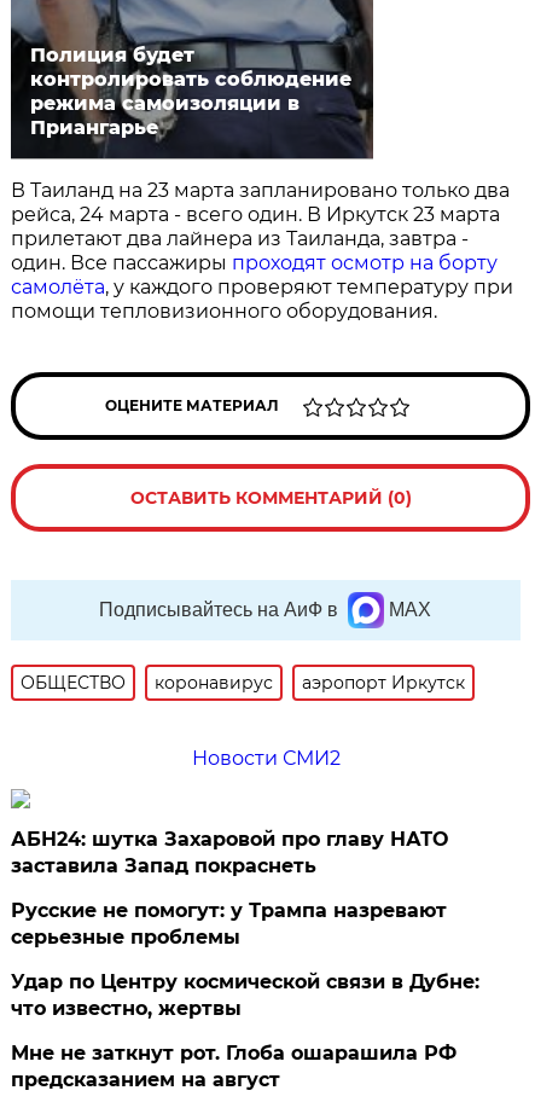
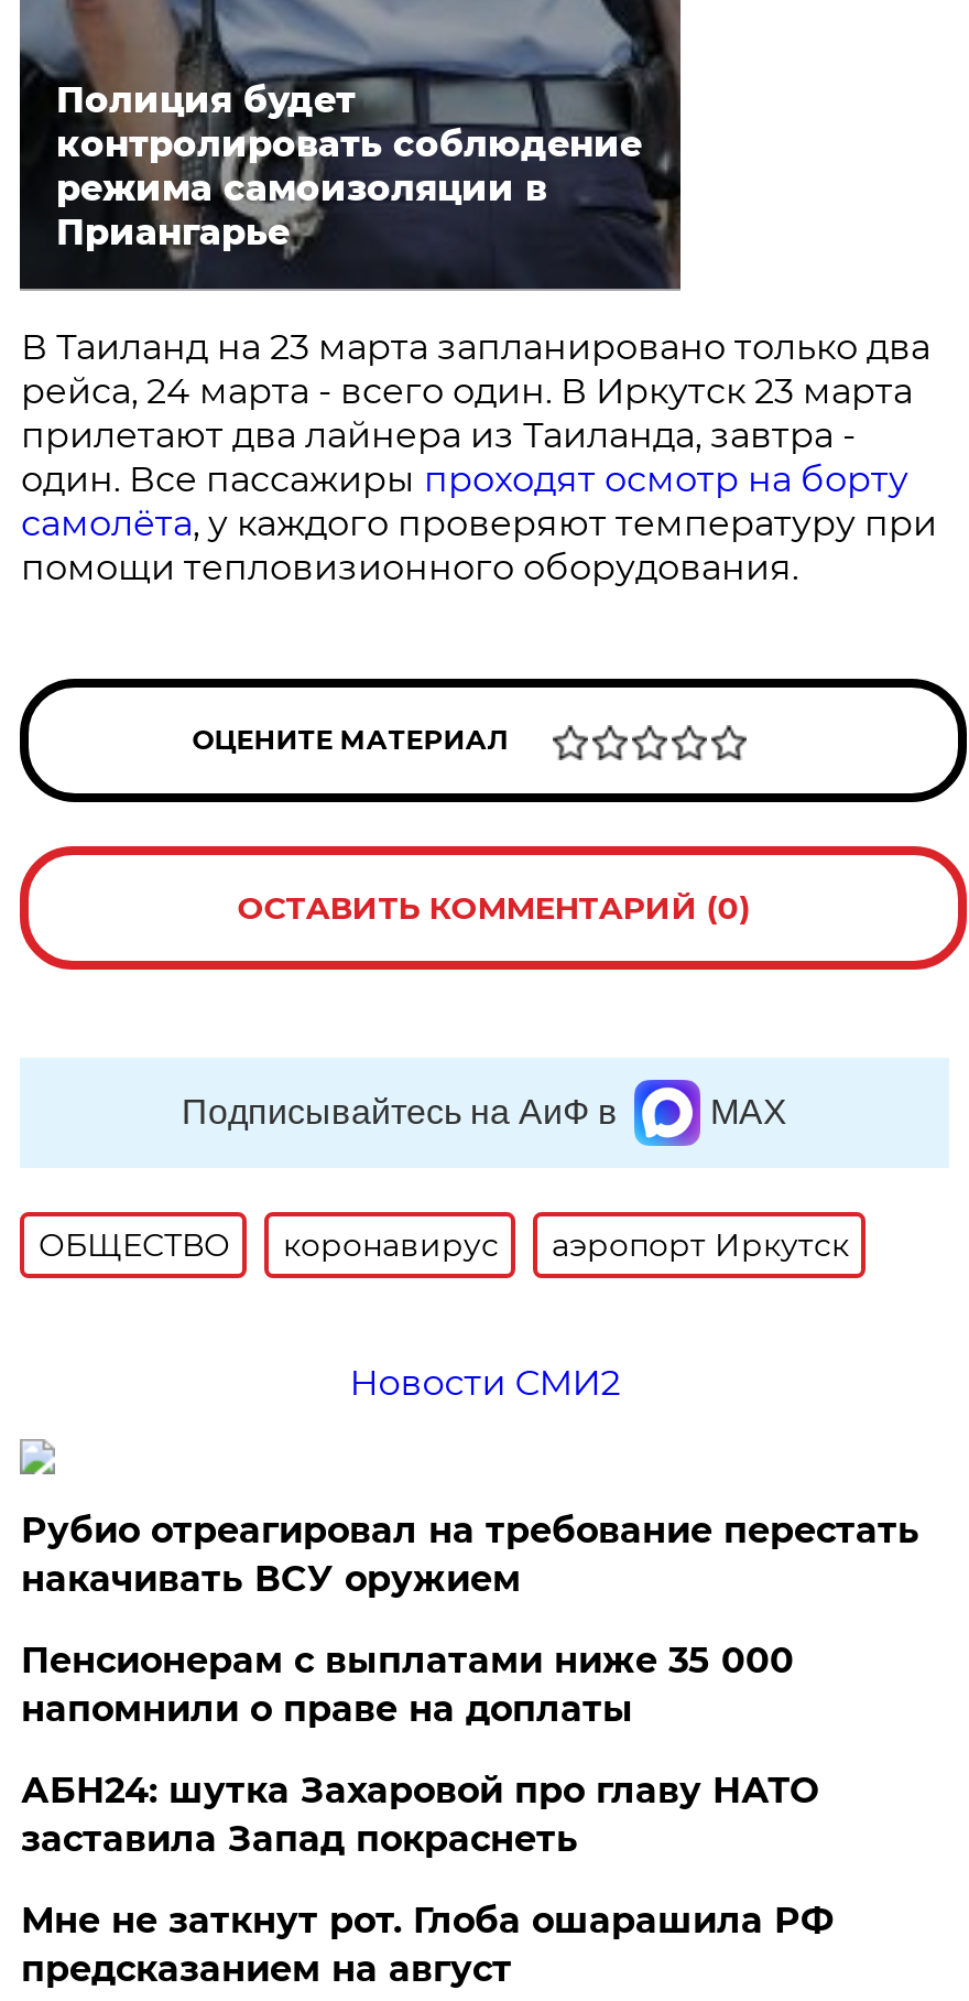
none -> [21,1509,919,1730] Рубио отреагировал на требование перестать | накачивать ВСУ оружием | Пенсионерам с выплатами ниже 35 000 | напомнили о праве на доплаты
moved [11,828,449,877] -> [21,1769,818,1860]: АБН24: шутка Захаровой про главу НАТО | заставила Запад покраснеть
[11,899,480,1020] Русские не помогут: у Трампа назревают | серьезные проблемы | Удар по Центру космической связи в Дубне: | что известно, жертвы -> none

